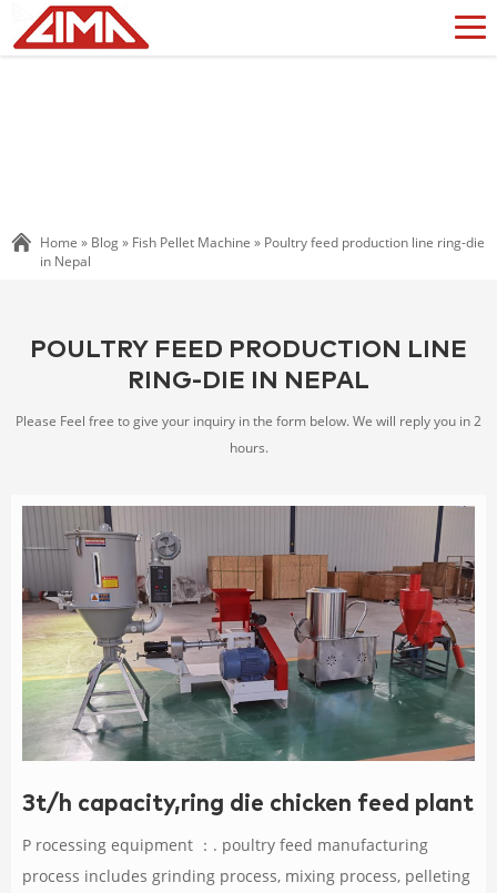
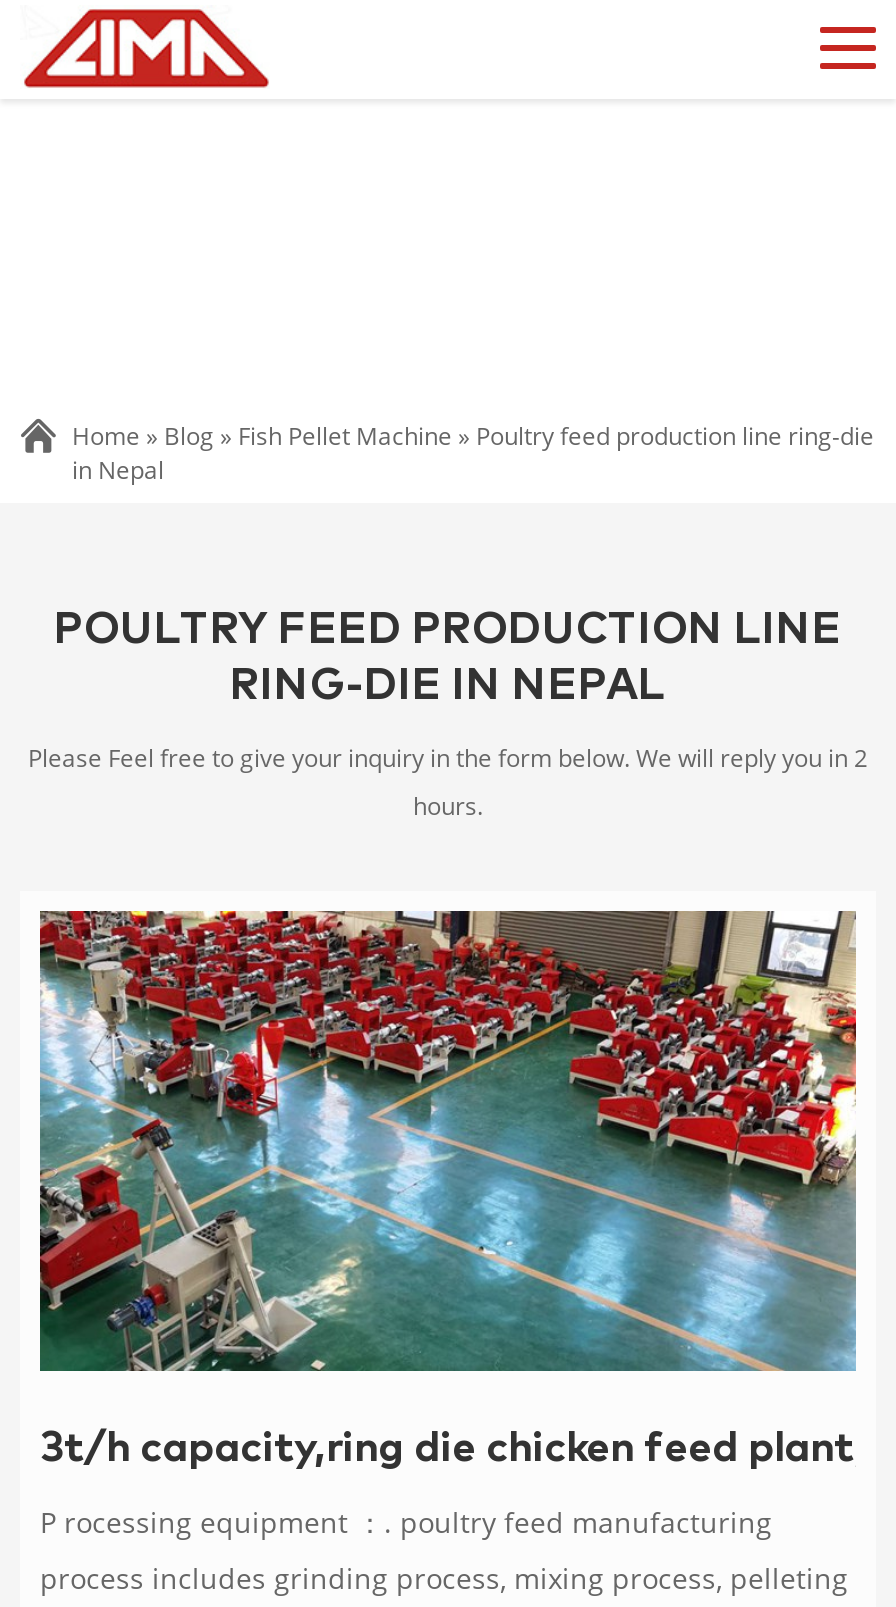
[21,505,476,762] [image] -> [38,909,858,1373] [image]

